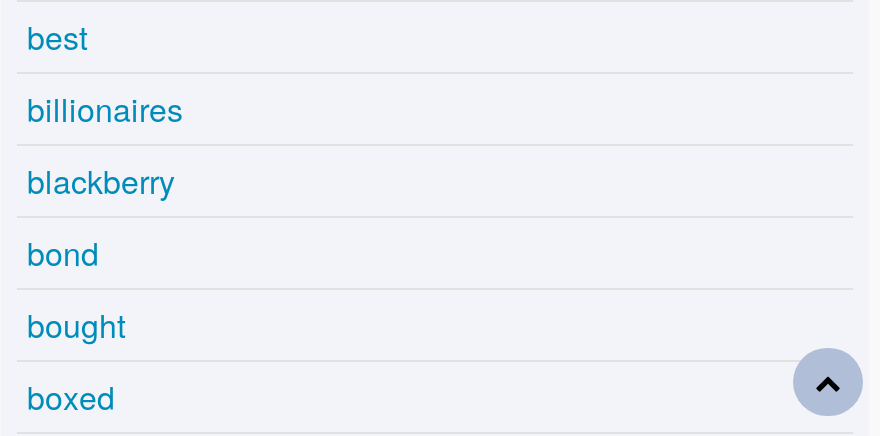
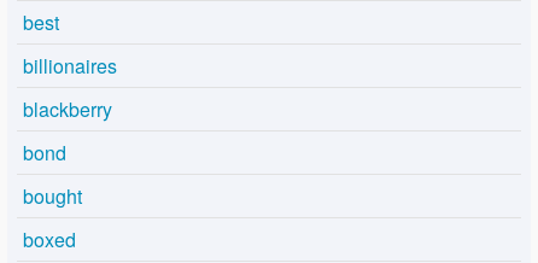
[791,346,865,418] [image] -> none

